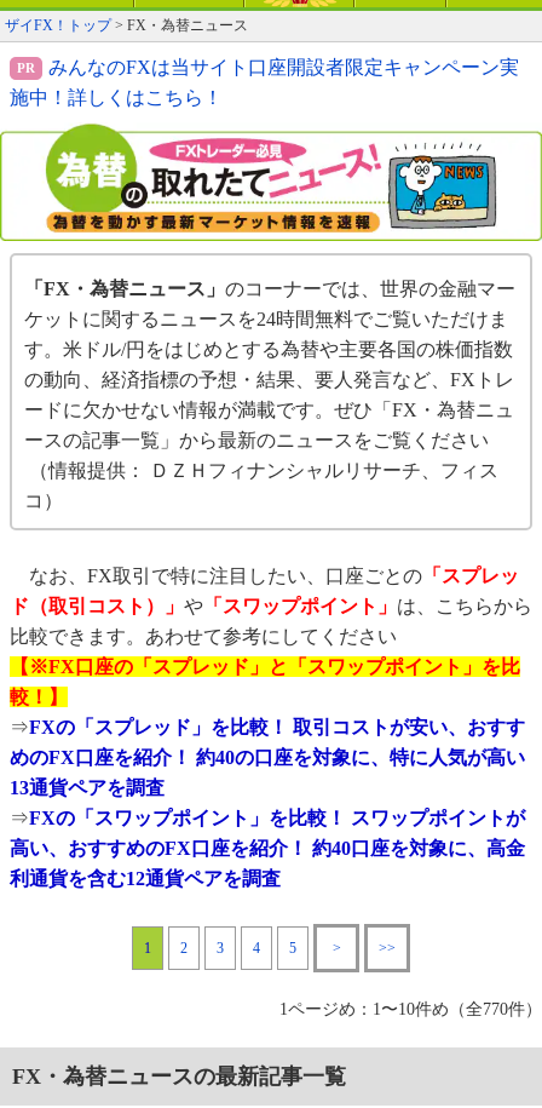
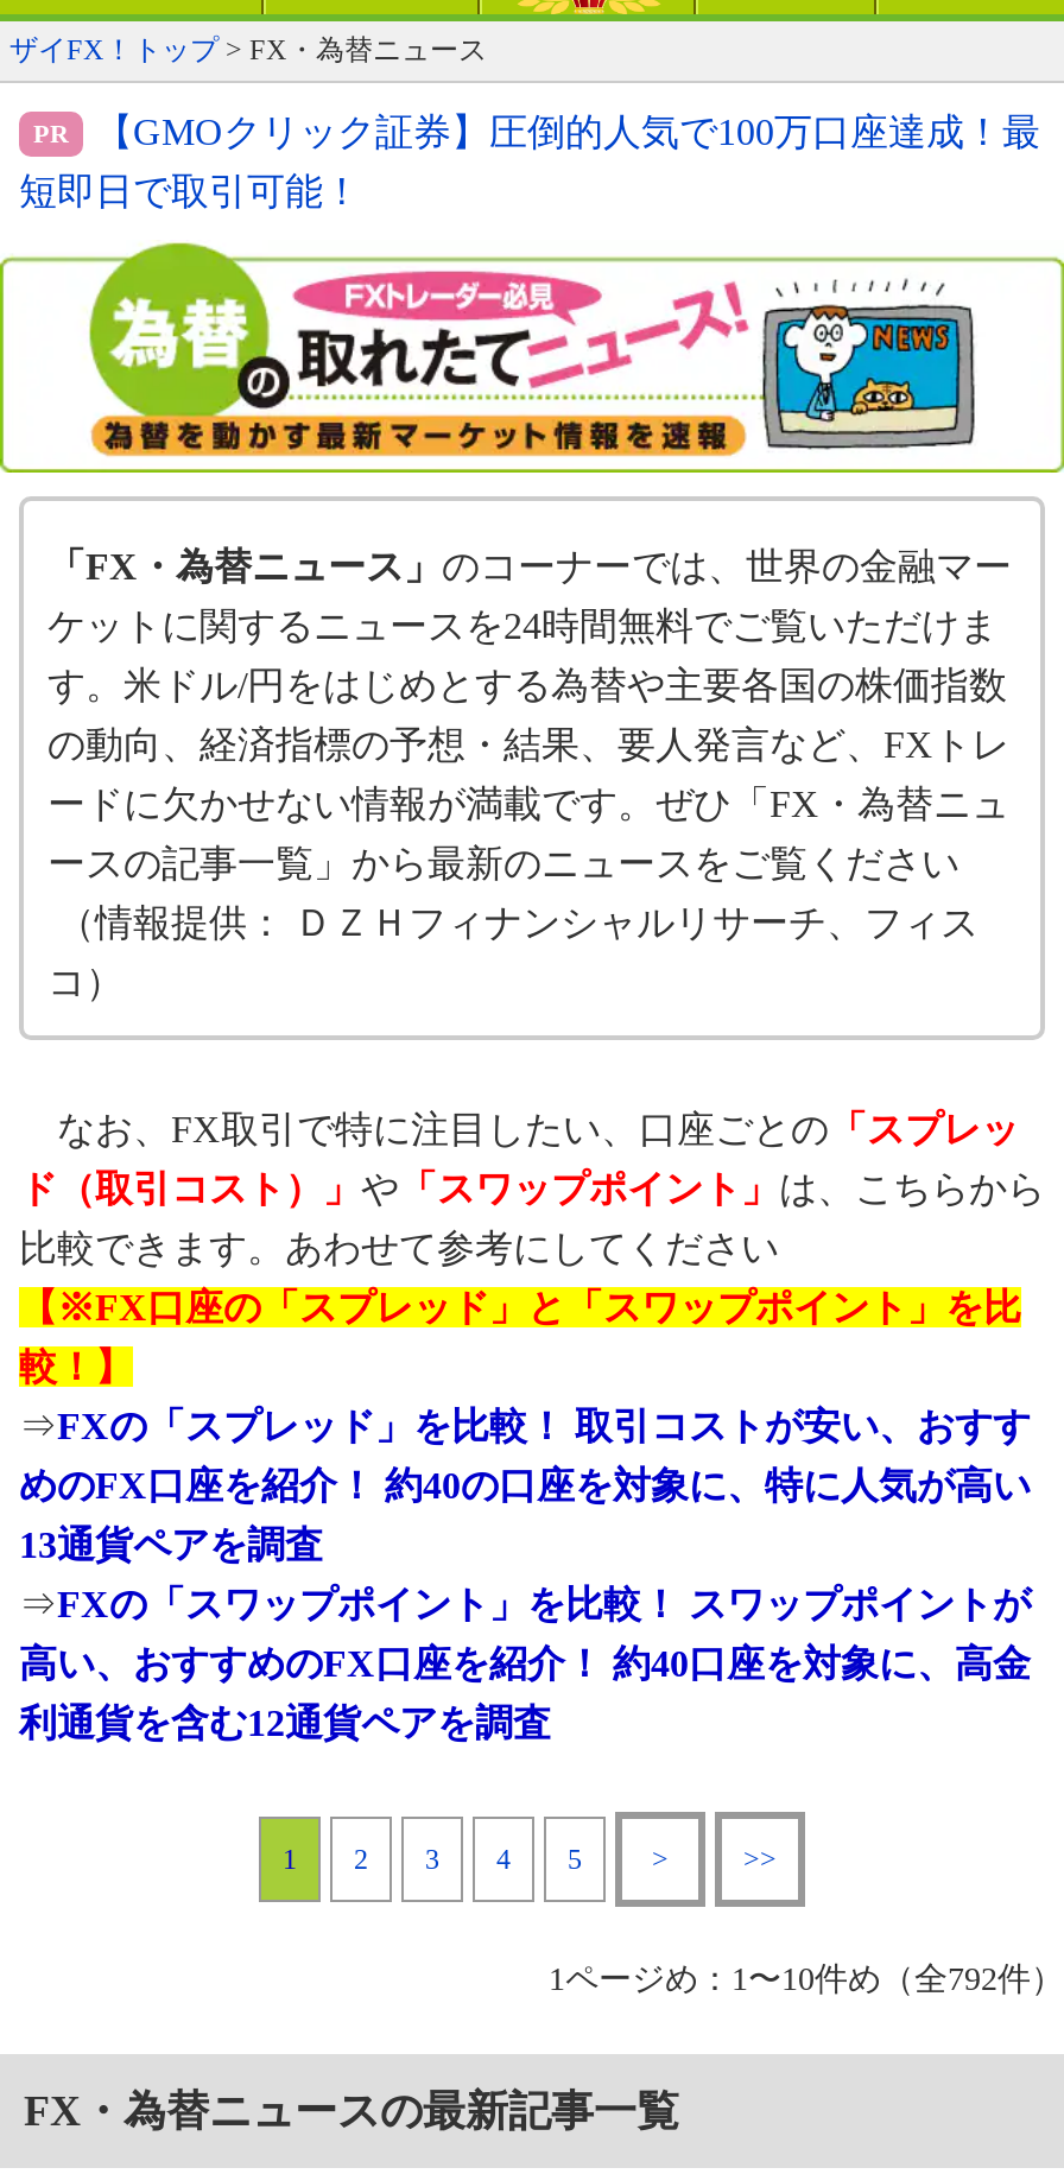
[48,57,519,78] みんなのFXは当サイト口座開設者限定キャンペーン実 -> [95,113,1040,153] 【GMOクリック証券】圧倒的人気で100万口座達成！最
[10,88,223,108] 施中！詳しくはこちら！ -> [19,172,361,212] 短即日で取引可能！
[279,1001,542,1019] 1ページめ：1〜10件め（全770件） -> [549,1962,1064,1998] 1ページめ：1〜10件め（全792件）

